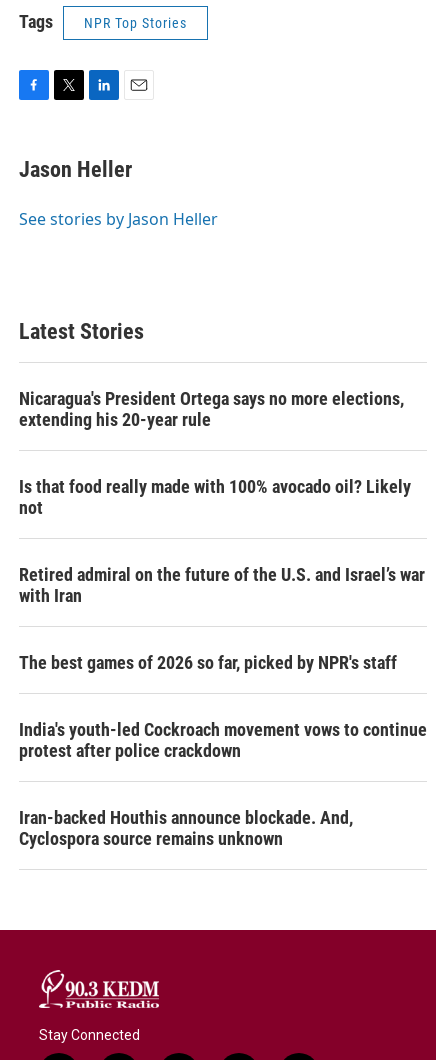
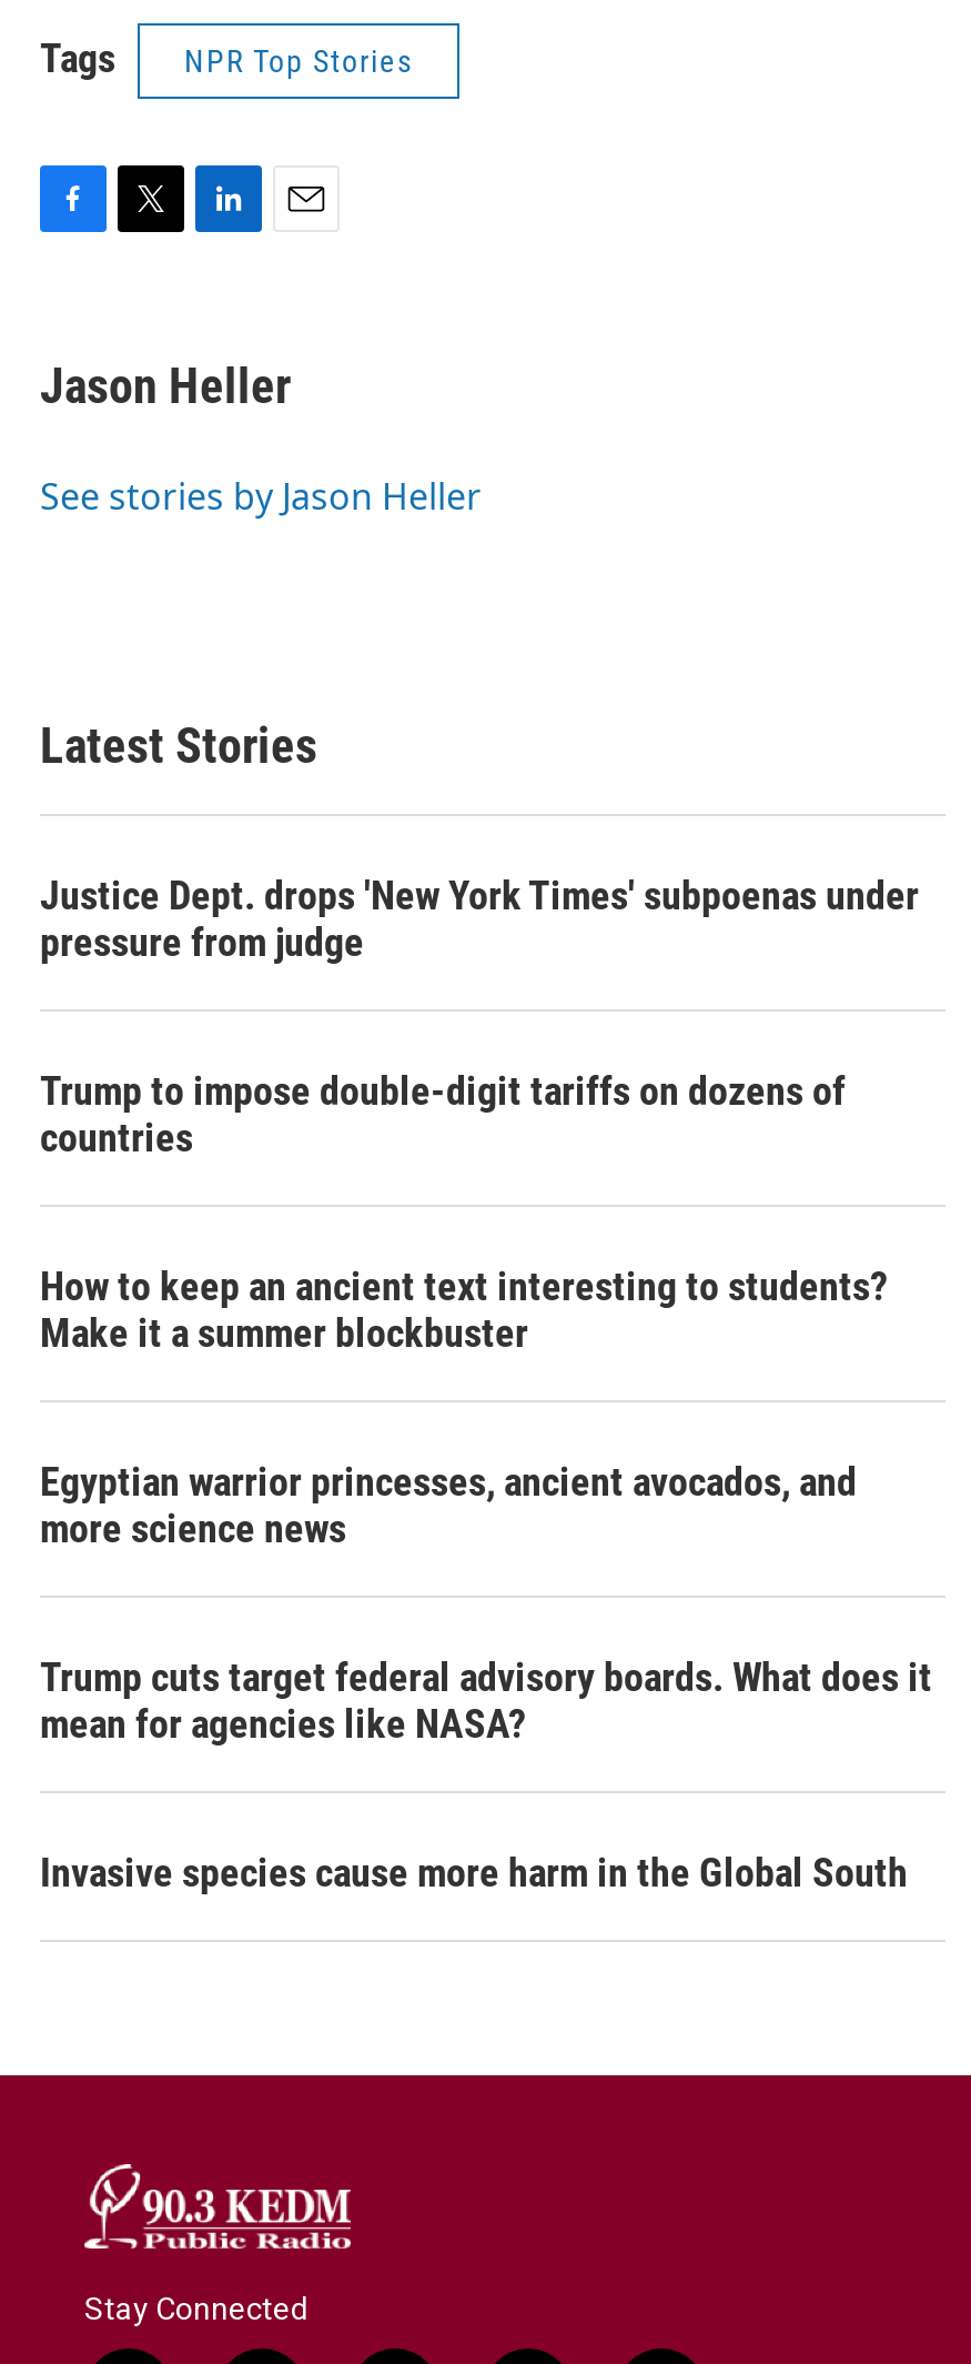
[19,388,404,430] Nicaragua's President Ortega says no more elections, | extending his 20-year rule -> [40,872,919,965] Justice Dept. drops 'New York Times' subpoenas under | pressure from judge
[19,476,411,518] Is that food really made with 100% avocado oil? Likely | not -> [40,1067,846,1160] Trump to impose double-digit tariffs on dozens of | countries
[19,564,425,606] Retired admiral on the future of the U.S. and Israel’s war | with Iran -> [40,1263,888,1356] How to keep an ancient text interesting to students? | Make it a summer blockbuster
[19,652,397,673] The best games of 2026 so far, picked by NPR's staff -> [40,1458,857,1551] Egyptian warrior princesses, ancient avocados, and | more science news
[19,719,427,761] India's youth-led Cockroach movement vows to continue | protest after police crackdown -> [40,1653,932,1747] Trump cuts target federal advisory boards. What does it | mean for agencies like NASA?
[19,807,353,849] Iran-backed Houthis announce blockade. And, | Cyclospora source remains unknown -> [40,1849,908,1895] Invasive species cause more harm in the Global South

